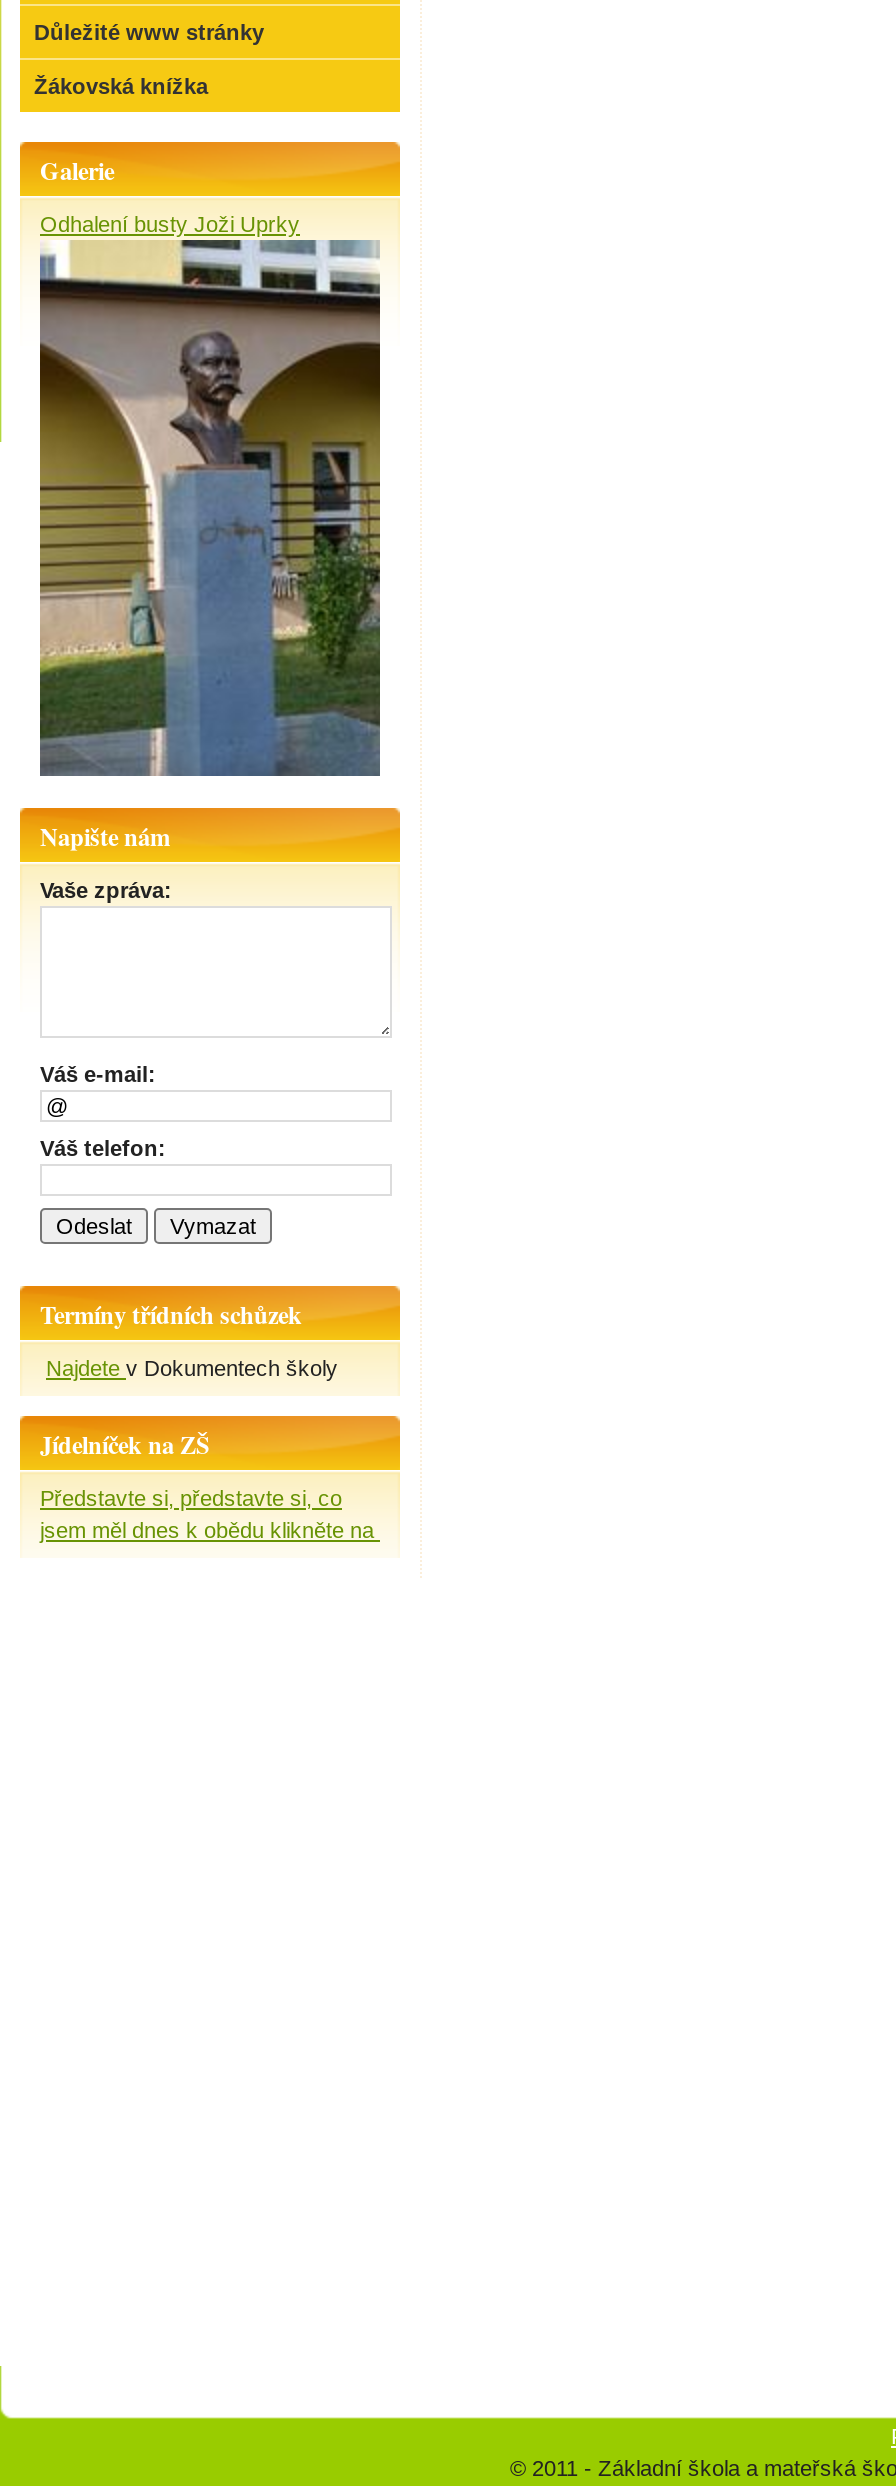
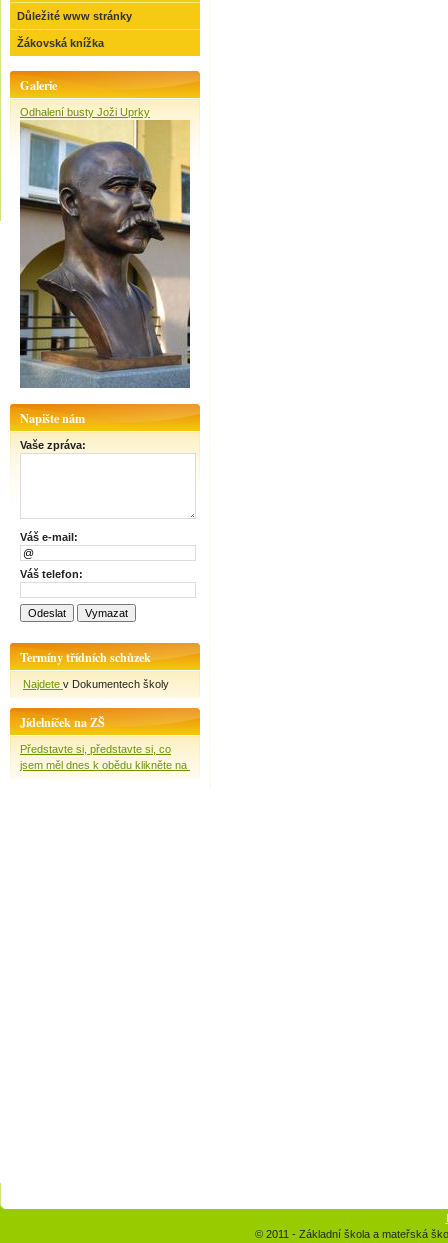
[38,238,382,776] [image] -> [19,119,191,388] [image]

